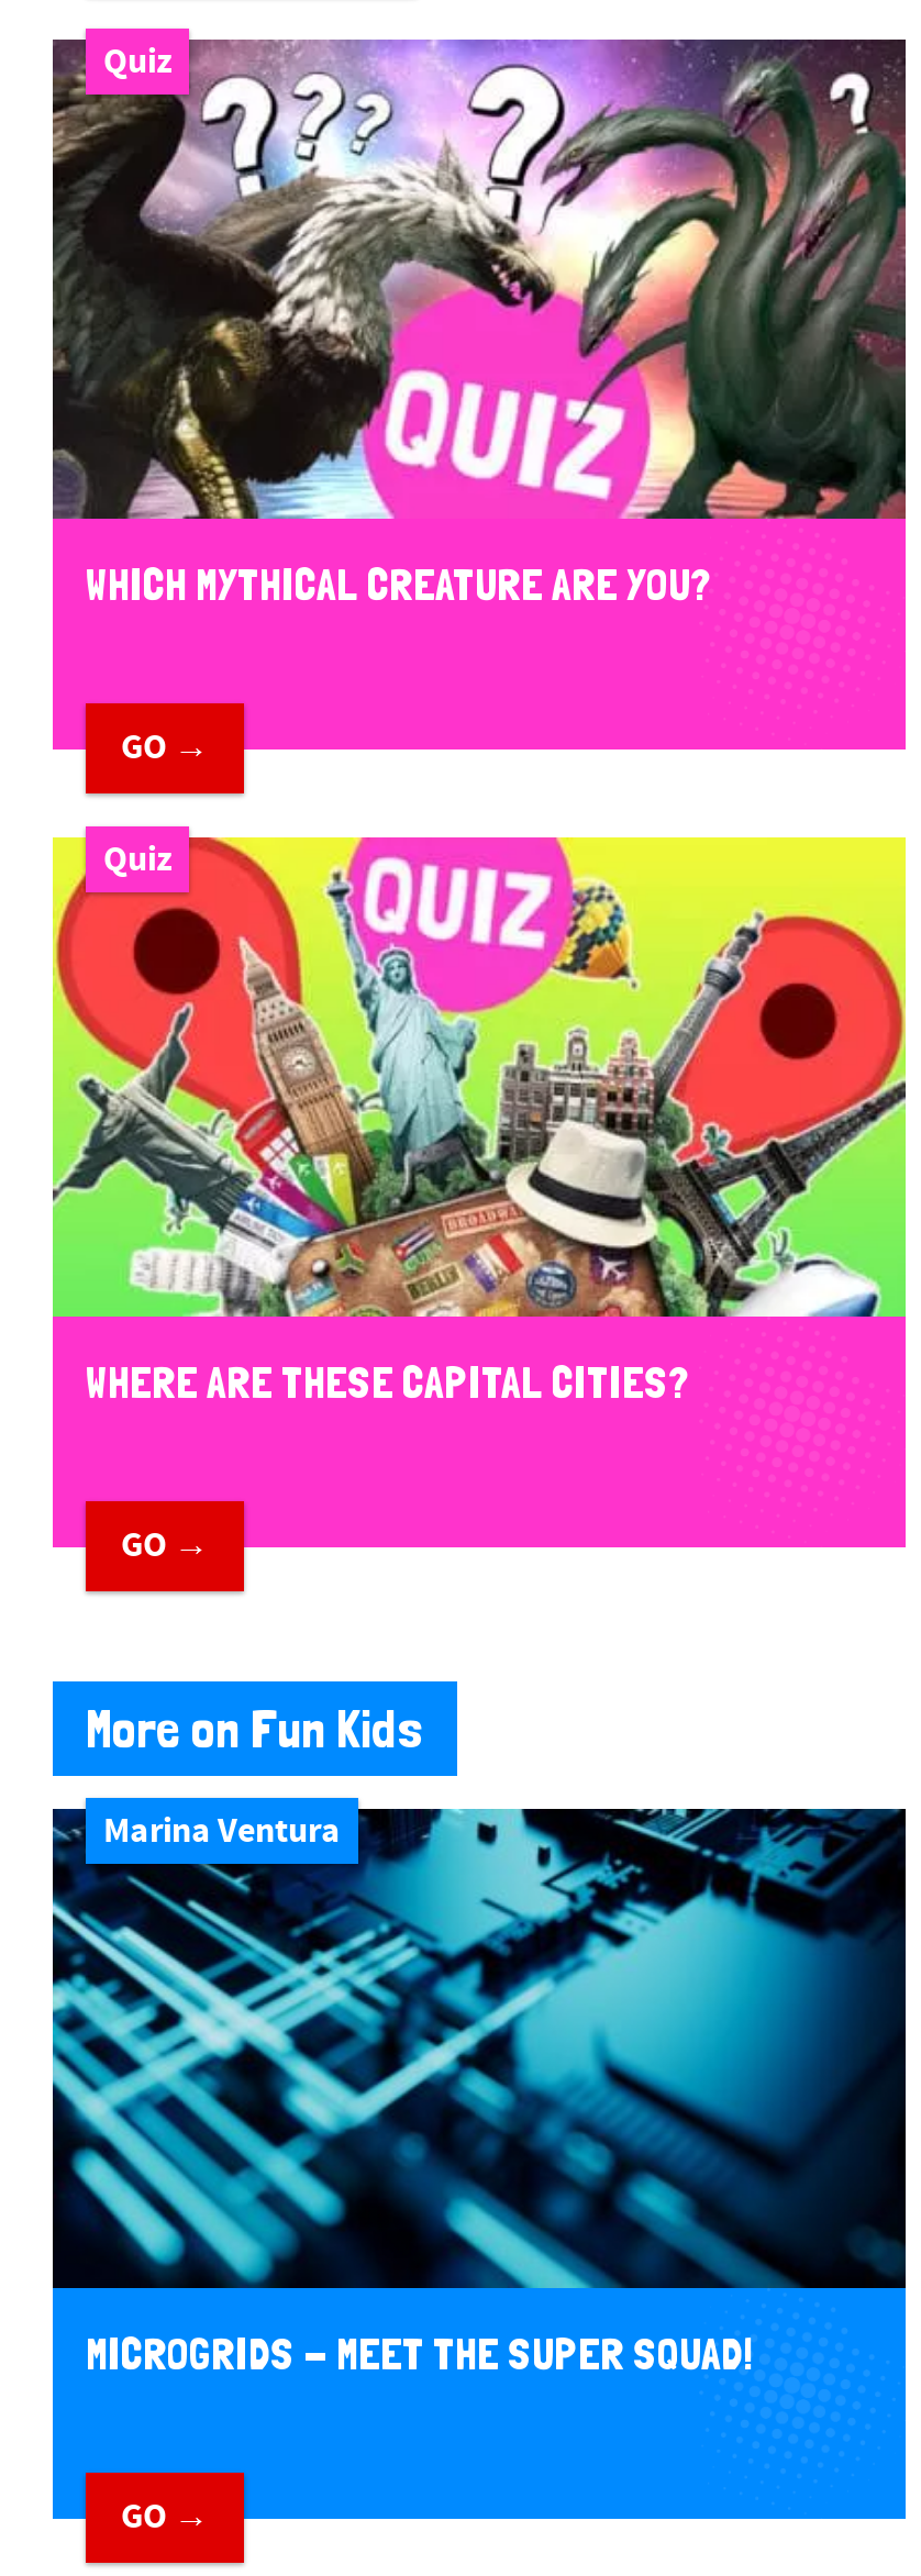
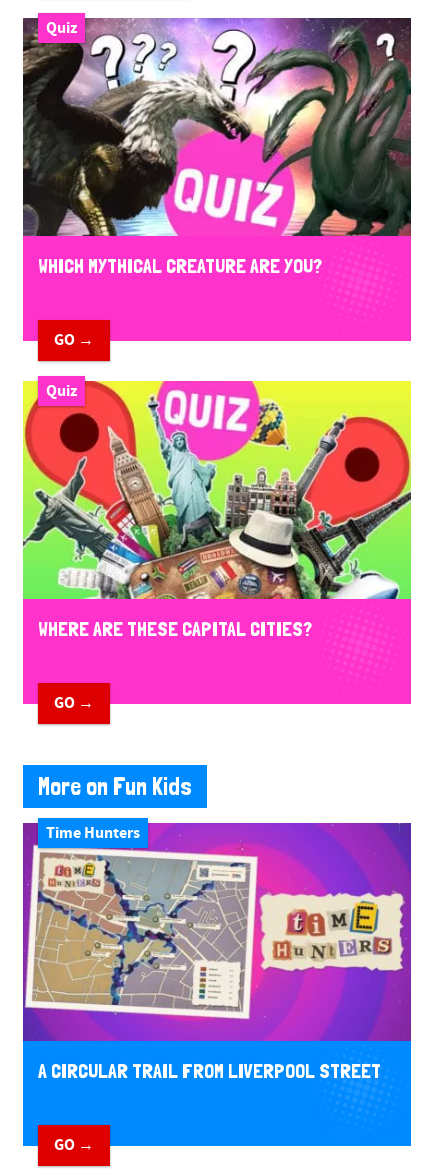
[51,1807,908,2290] [image] | Marina Ventura -> [22,822,412,1042] [image] | Time Hunters
[86,2327,752,2380] MICROGRIDS - MEET THE SUPER SQUAD! -> [38,1059,381,1083] A CIRCULAR TRAIL FROM LIVERPOOL STREET

